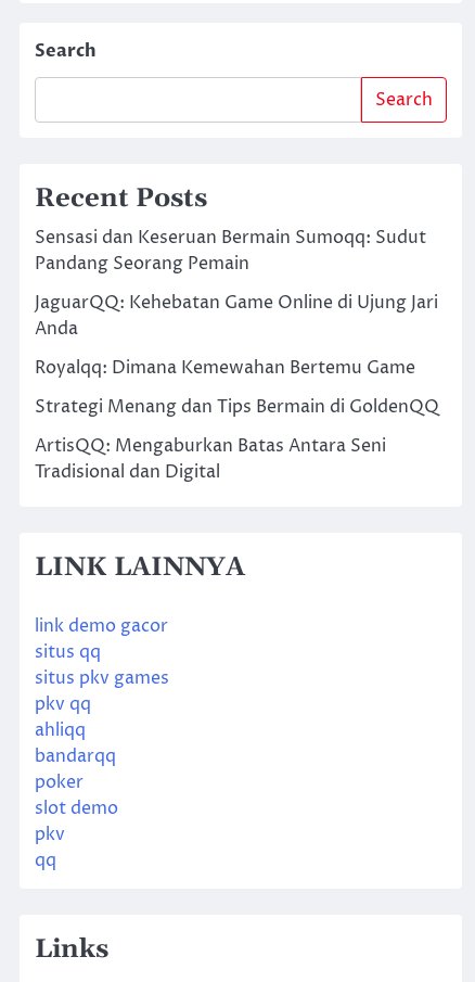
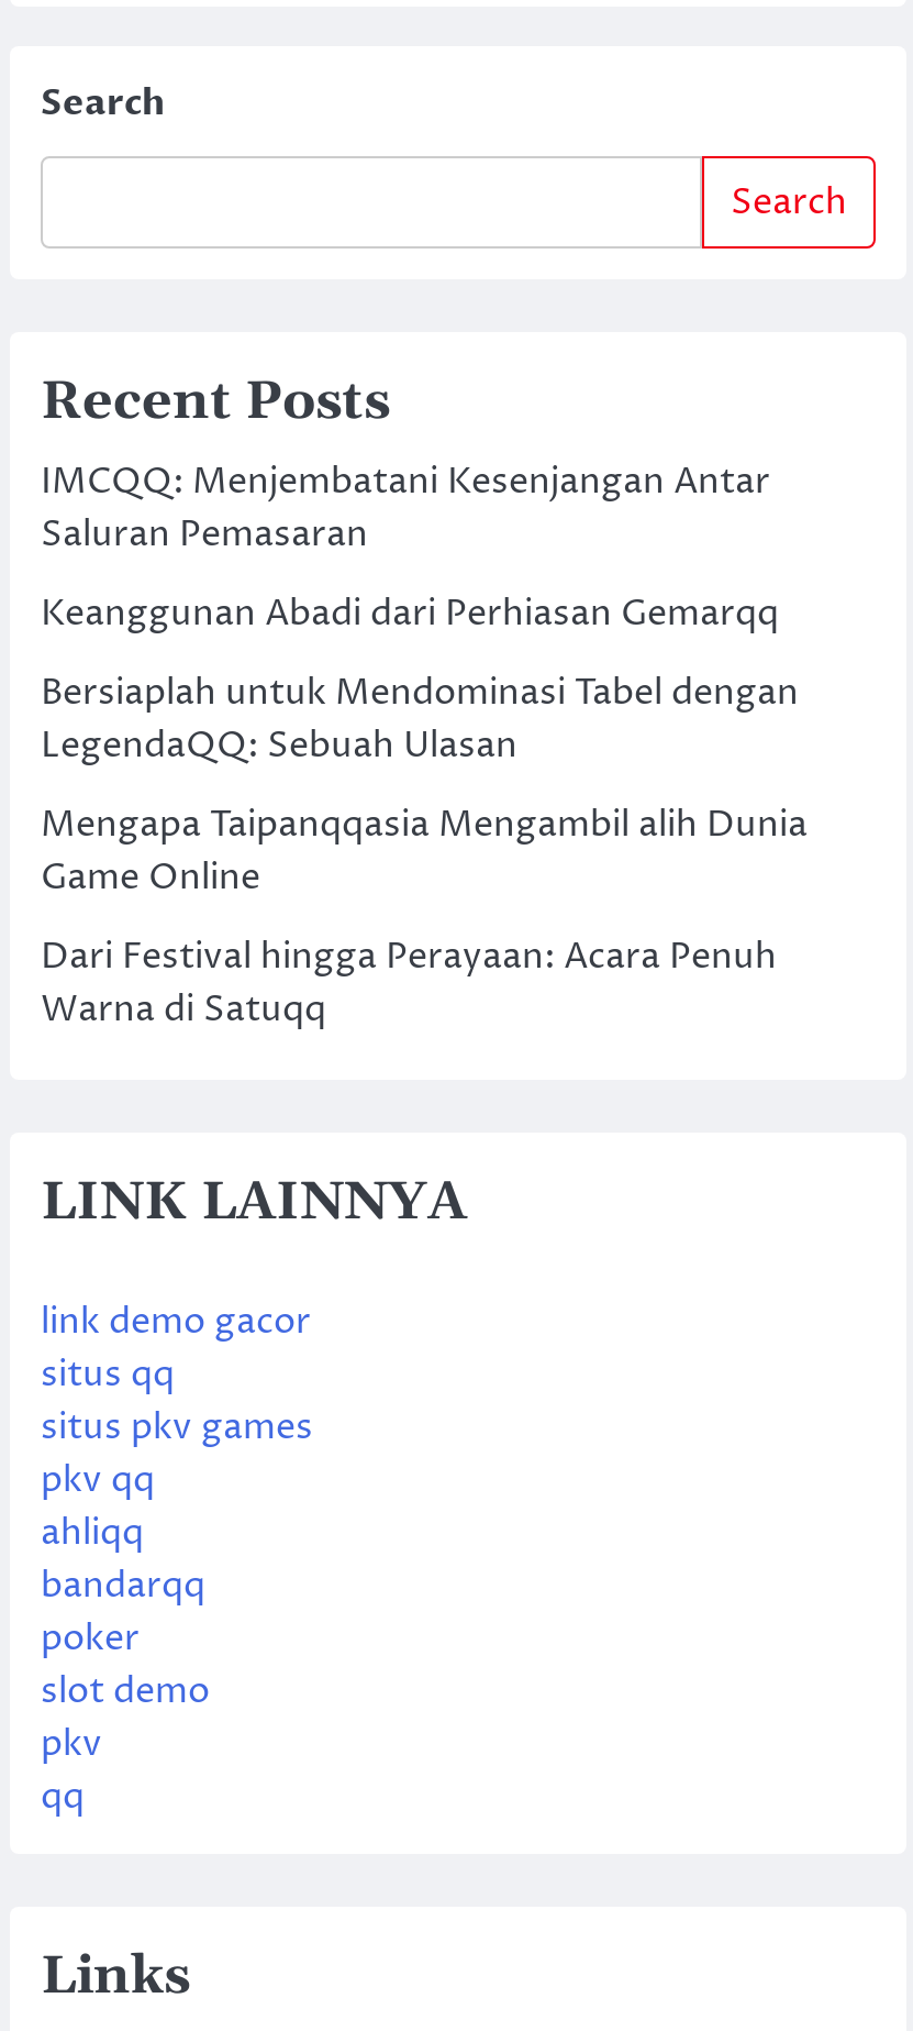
[35,226,426,276] Sensasi dan Keseruan Bermain Sumoqq: Sudut | Pandang Seorang Pemain -> [41,457,770,558] IMCQQ: Menjembatani Kesenjangan Antar | Saluran Pemasaran
[35,291,438,341] JaguarQQ: Kehebatan Game Online di Ujung Jari | Anda -> [41,589,779,638] Keanggunan Abadi dari Perhiasan Gemarqq
[35,356,415,380] Royalqq: Dimana Kemewahan Bertemu Game -> [41,668,799,770] Bersiaplah untuk Mendominasi Tabel dengan | LegendaQQ: Sebuah Ulasan
[35,395,439,419] Strategi Menang dan Tips Bermain di GoldenQQ -> [41,800,808,901] Mengapa Taipanqqasia Mengambil alih Dunia | Game Online
[35,434,386,484] ArtisQQ: Mengaburkan Batas Antara Seni | Tradisional dan Digital -> [41,932,777,1033] Dari Festival hingga Perayaan: Acara Penuh | Warna di Satuqq

